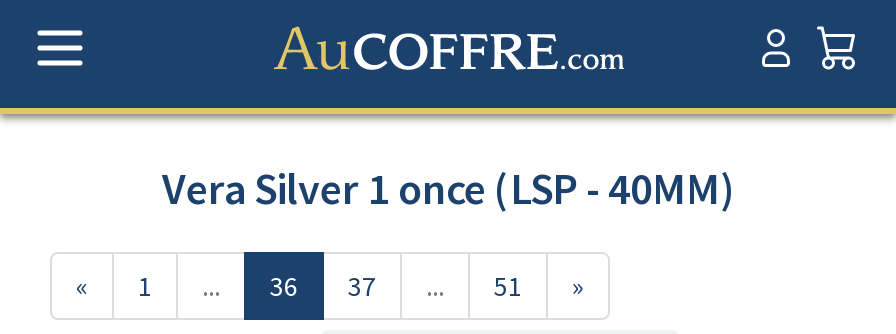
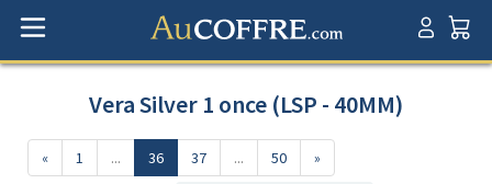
[494,268,522,304] 51 -> [271,148,287,168] 50

